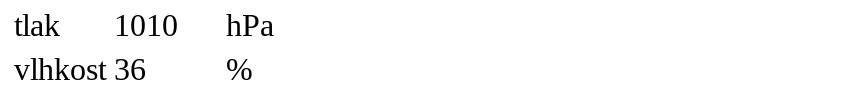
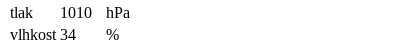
[14,51,146,85] vlhkost 36 -> [10,26,76,43] vlhkost 34

